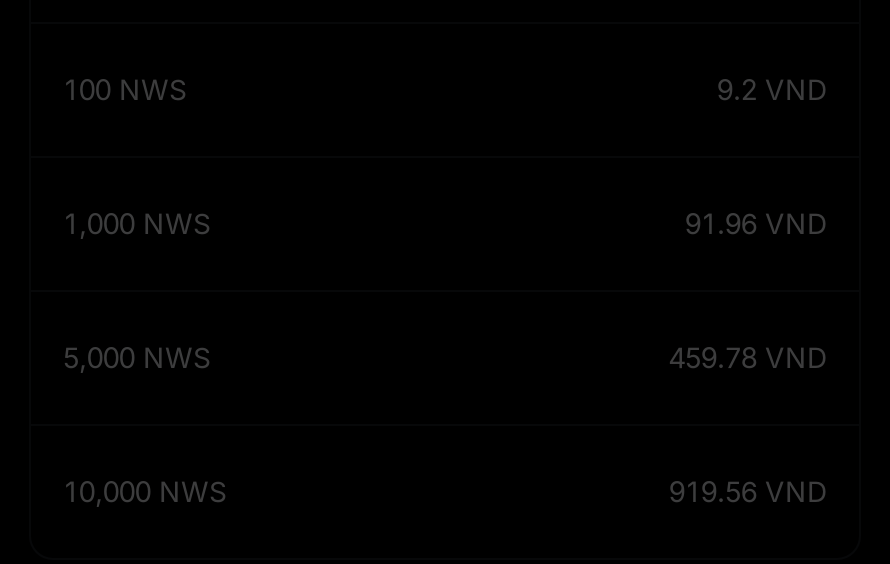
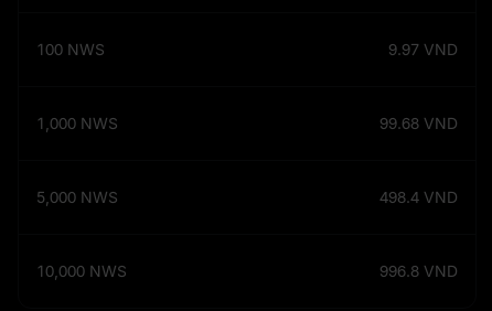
[717,72,827,106] 9.2 VND -> [388,40,458,58] 9.97 VND
[685,206,827,240] 91.96 VND -> [379,114,458,132] 99.68 VND
[669,340,827,374] 459.78 VND -> [379,187,458,206] 498.4 VND
[669,474,827,508] 919.56 VND -> [379,261,458,280] 996.8 VND

